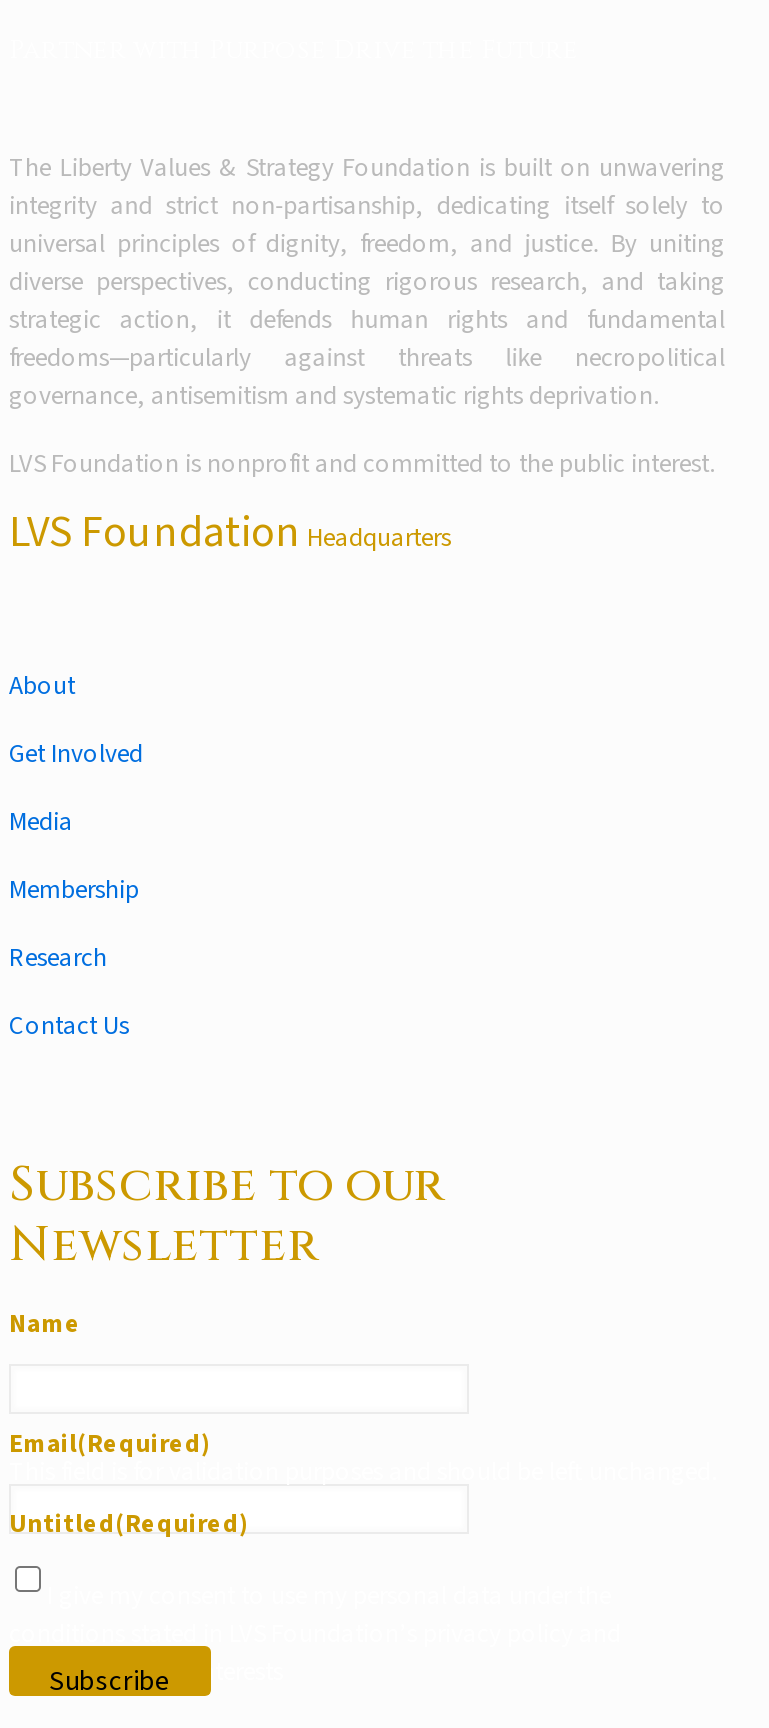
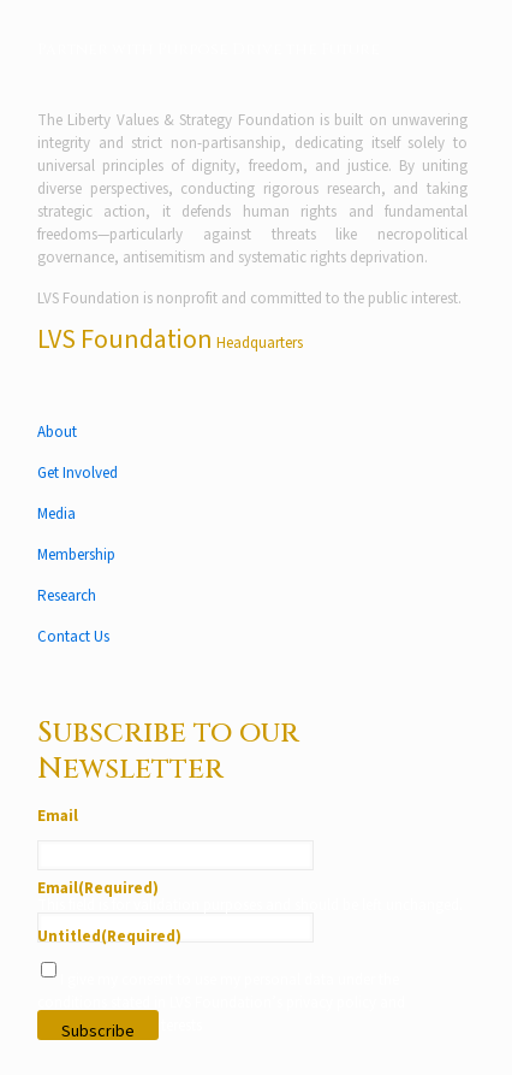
[9,1306,81,1342] Name -> [37,805,78,827] Email

